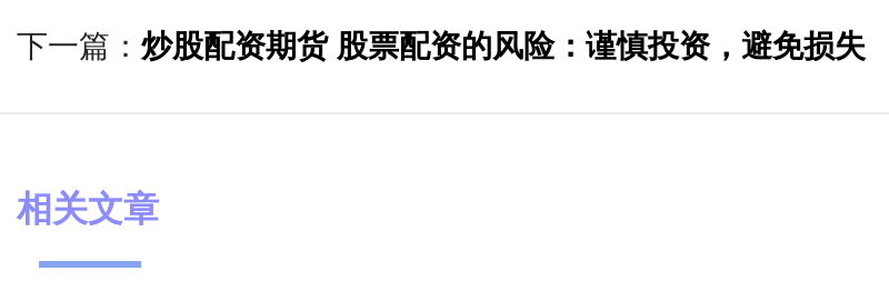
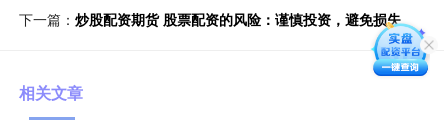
none -> [371,23,433,77] [image]

